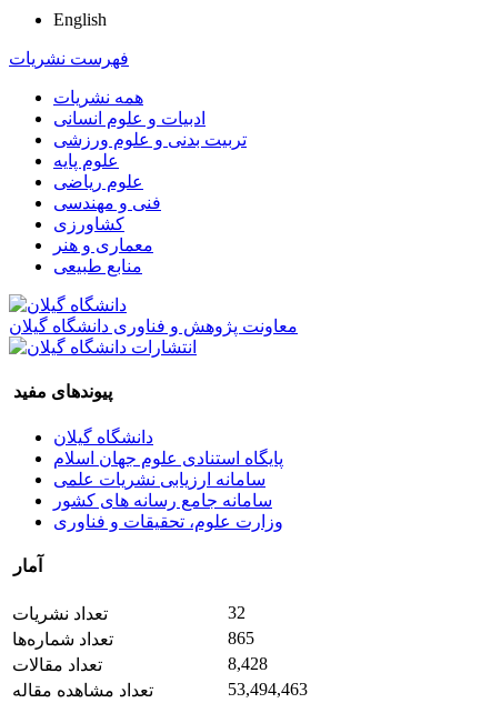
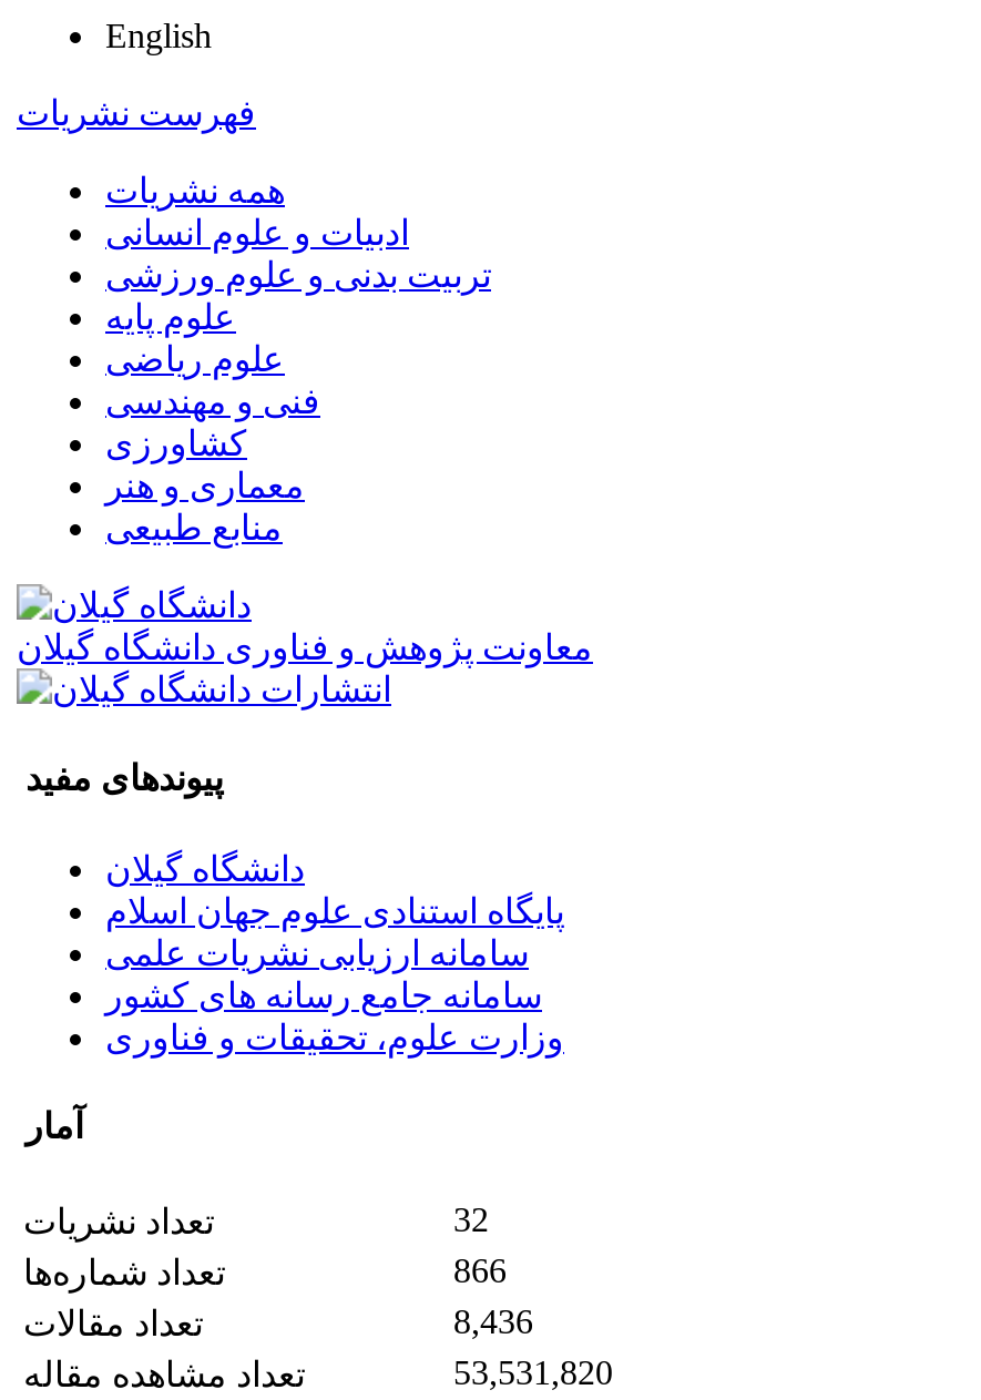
[228,629,254,648] 865 -> [453,1252,507,1289] 866
[228,654,268,673] 8,428 -> [453,1303,533,1340] 8,436
[228,680,308,699] 53,494,463 -> [453,1354,613,1391] 53,531,820

